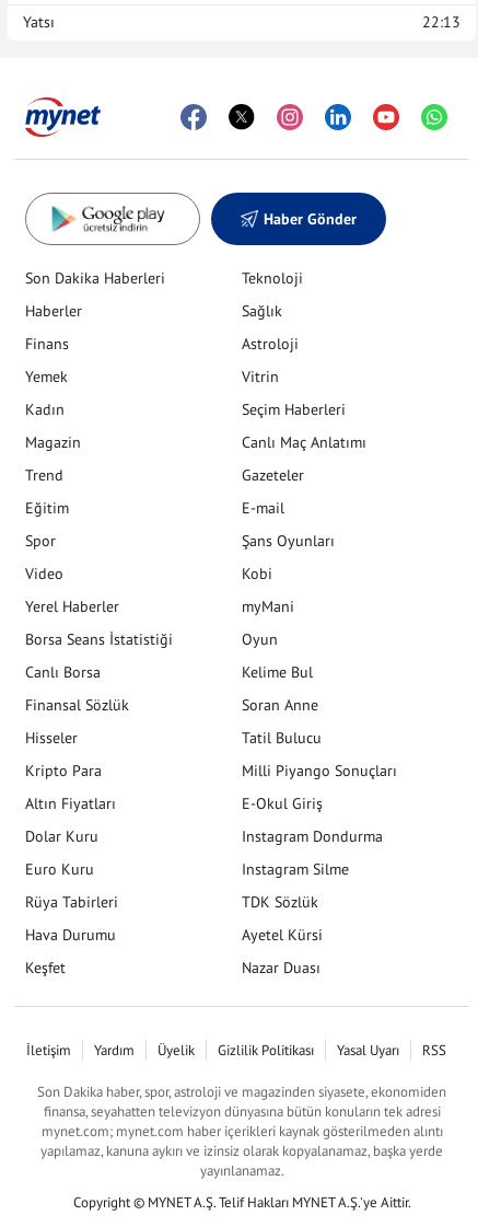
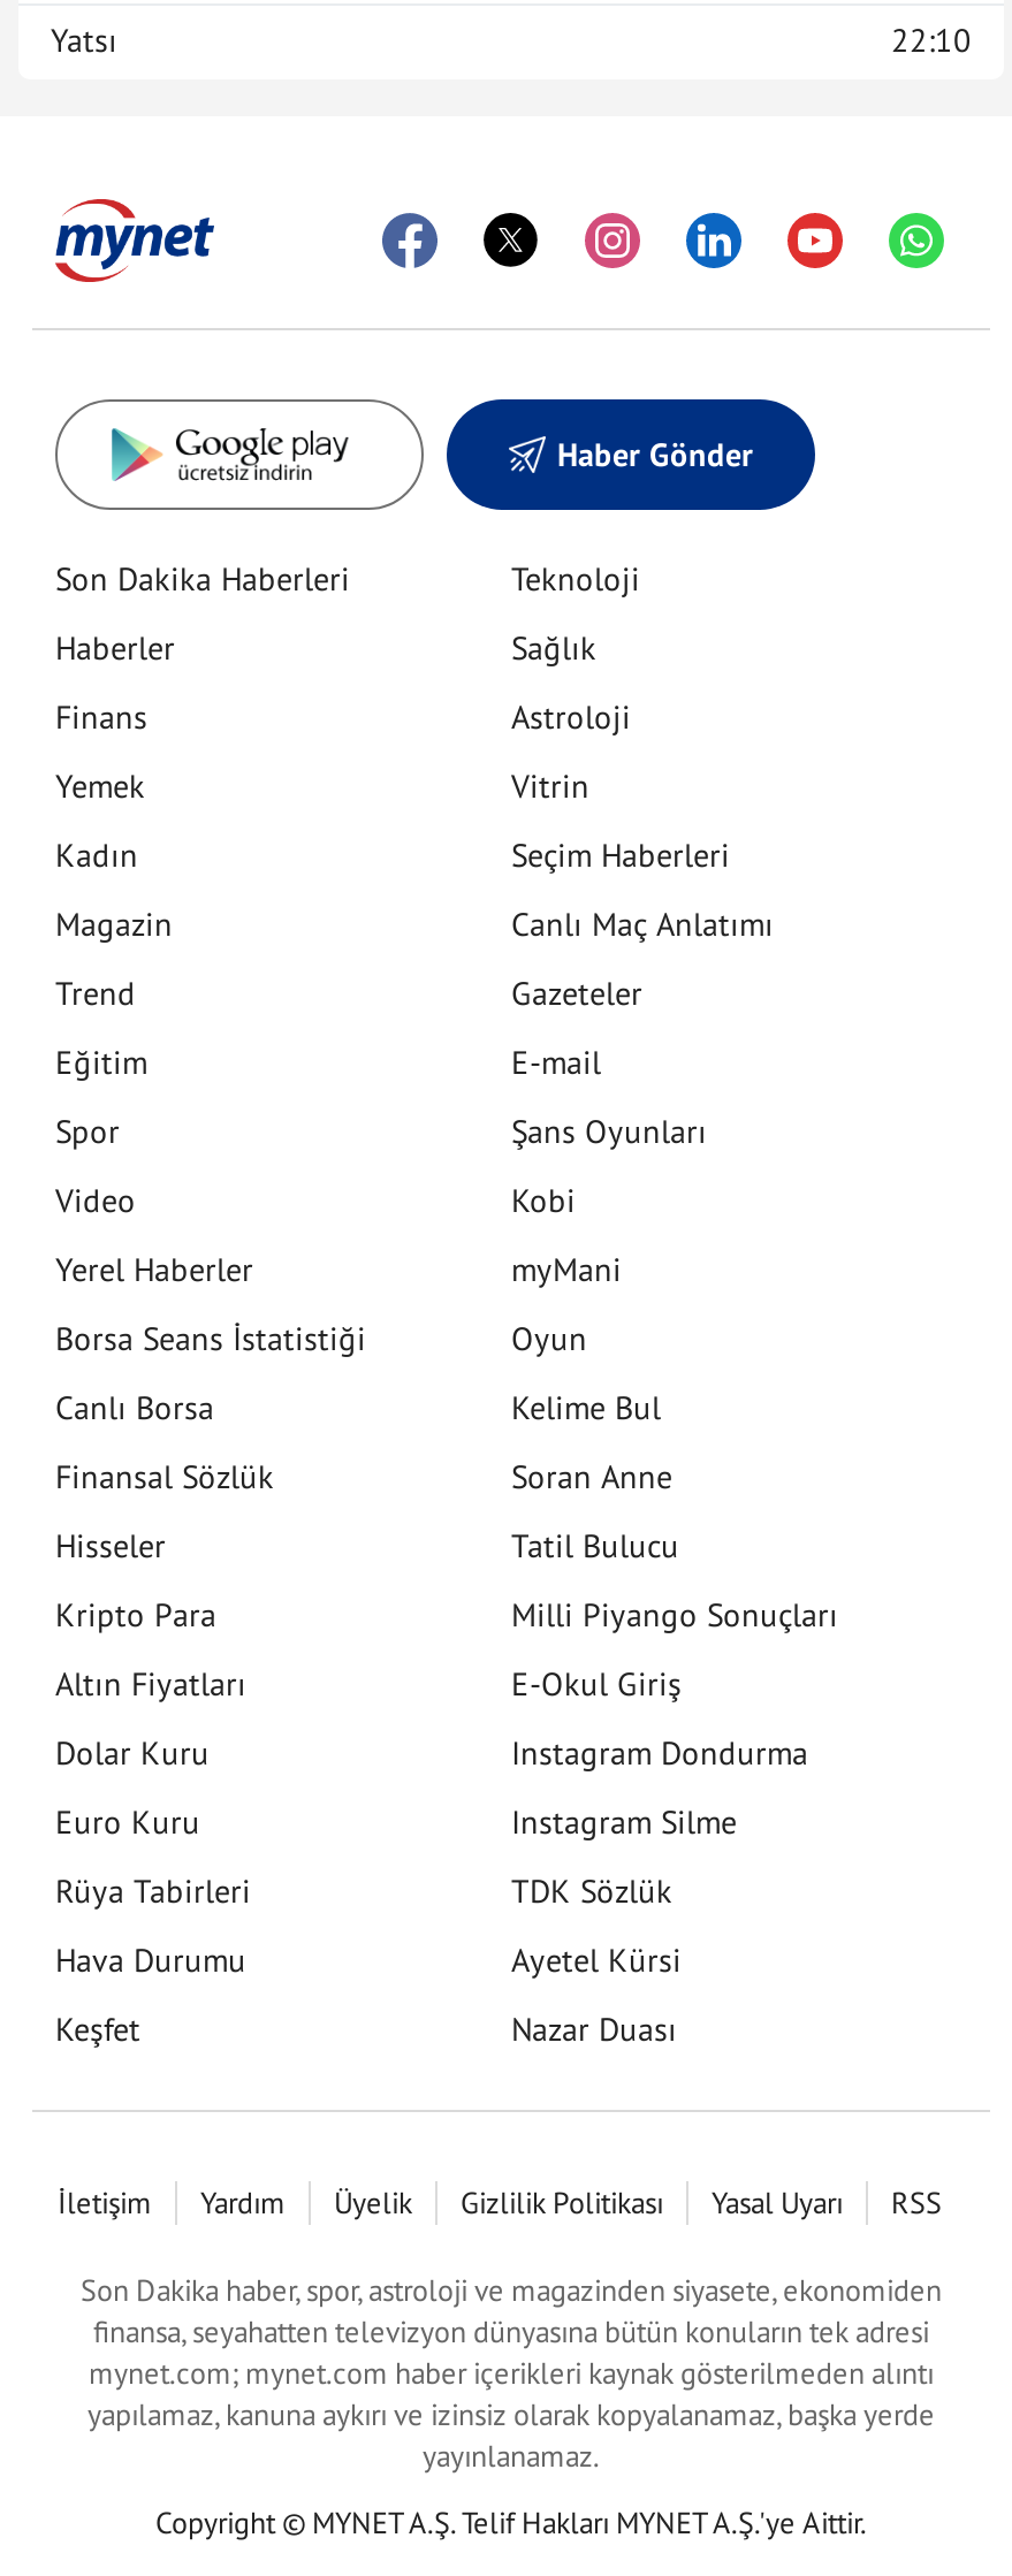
[422,12,460,32] 22:13 -> [891,20,972,61] 22:10

